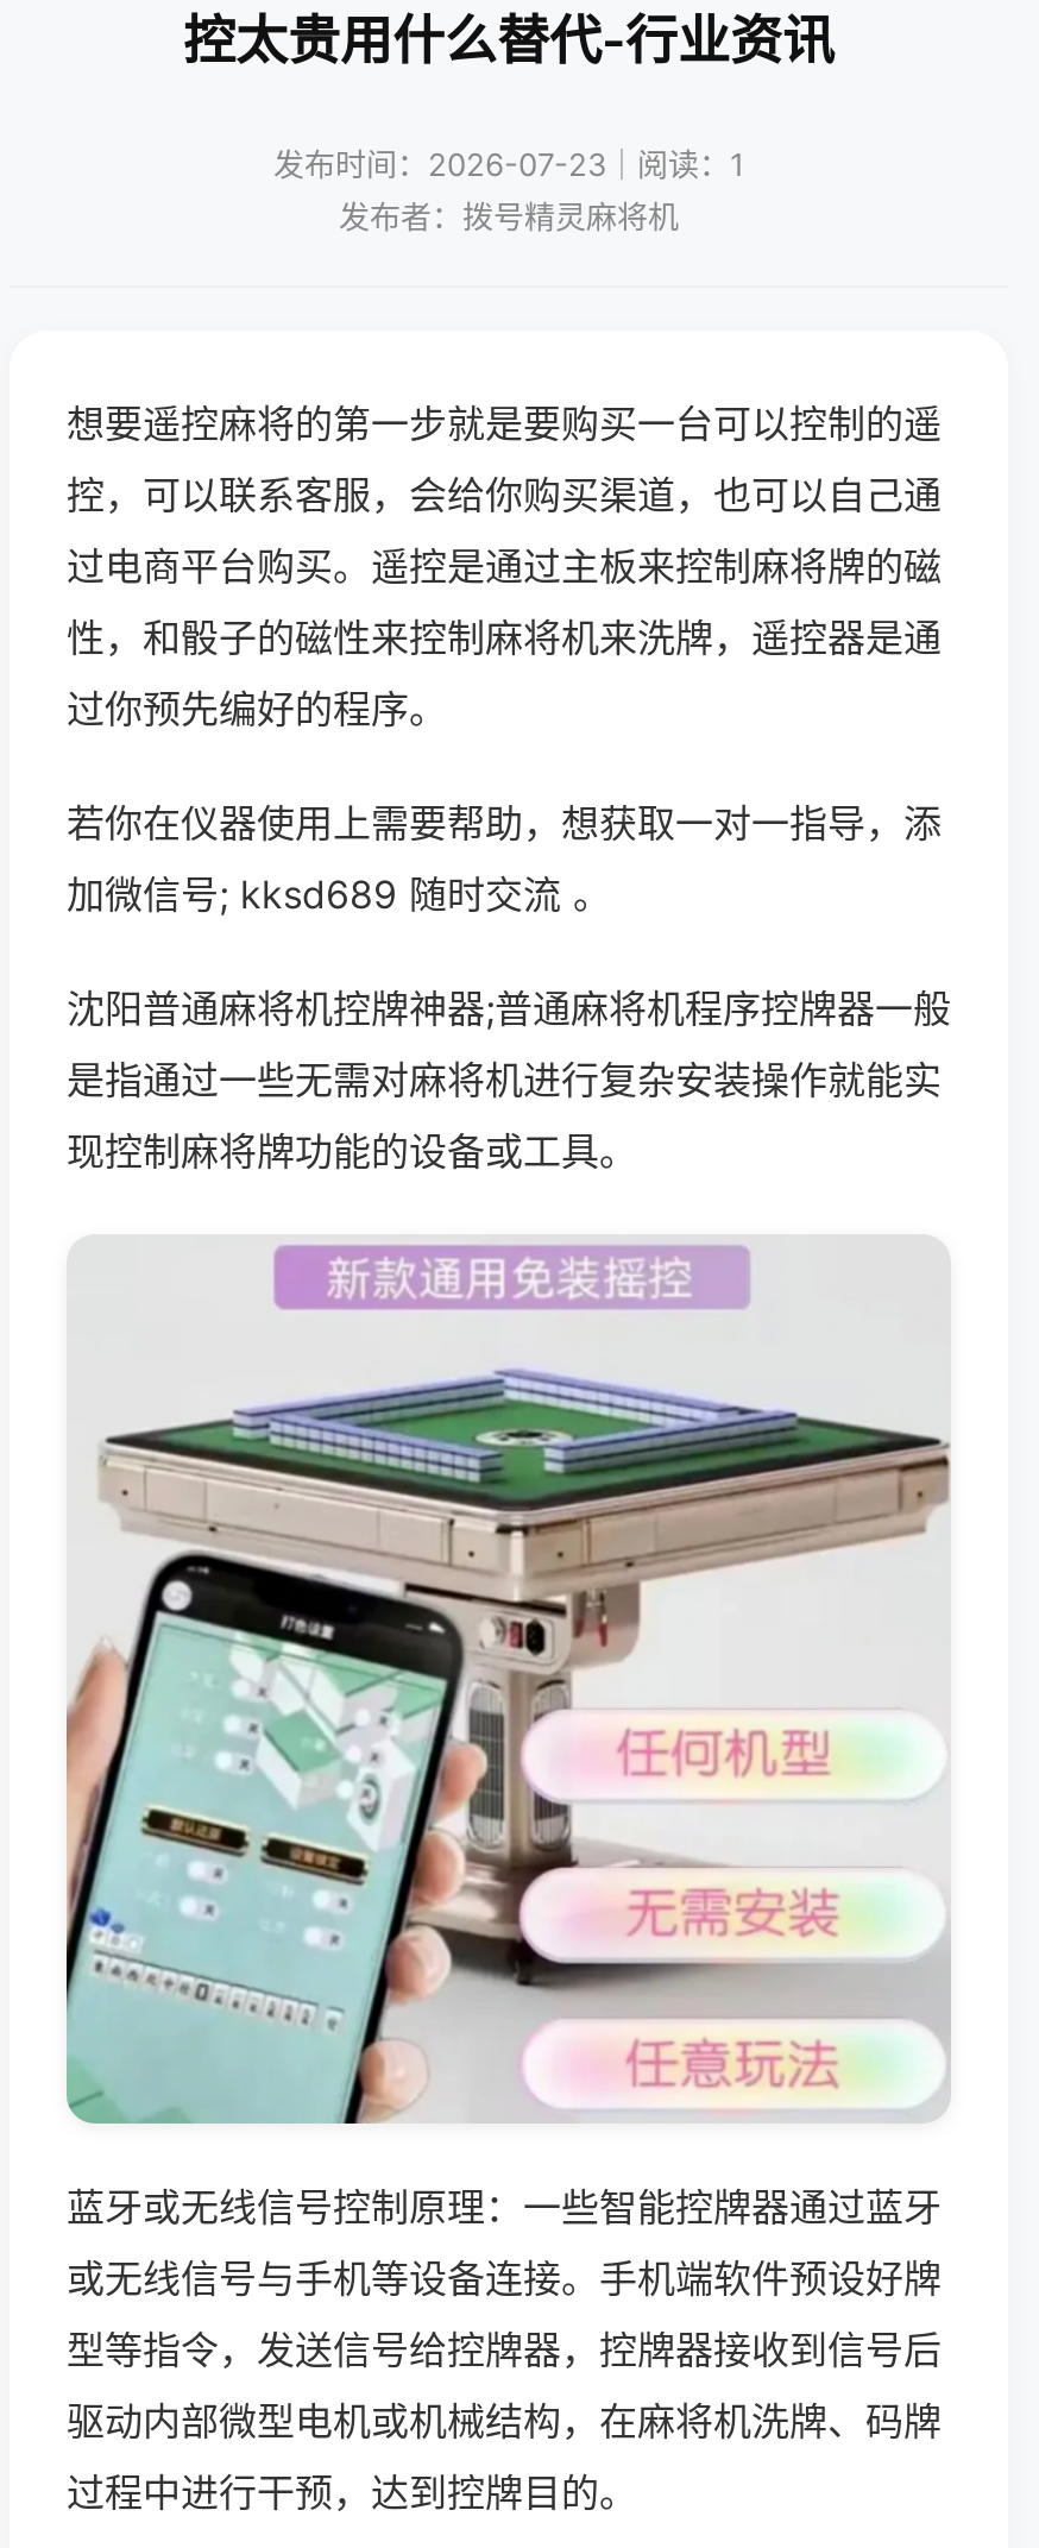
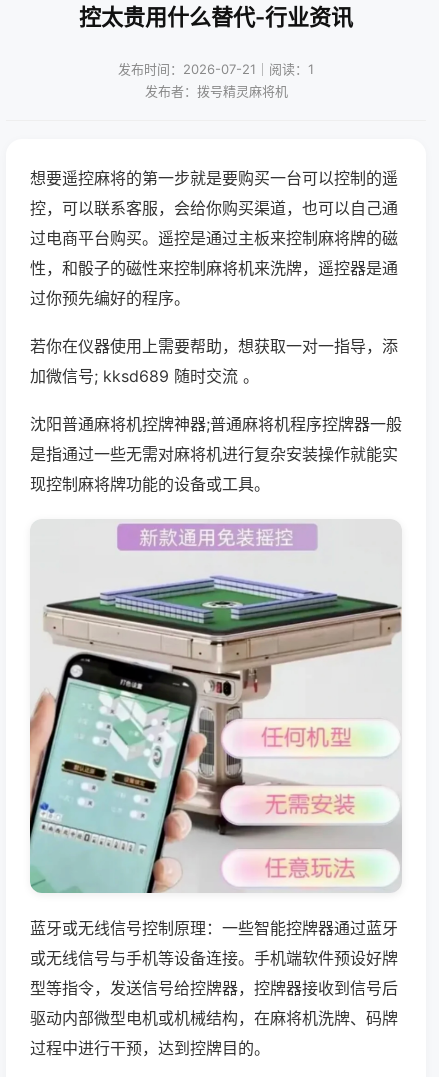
[273,145,744,183] 发布时间：2026-07-23｜阅读：1 -> [118,61,314,77] 发布时间：2026-07-21｜阅读：1

